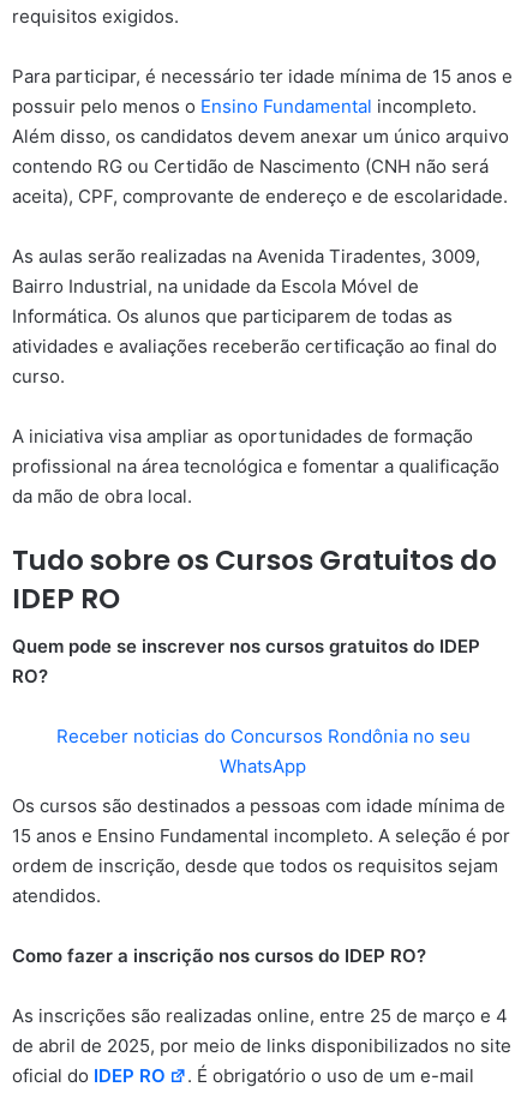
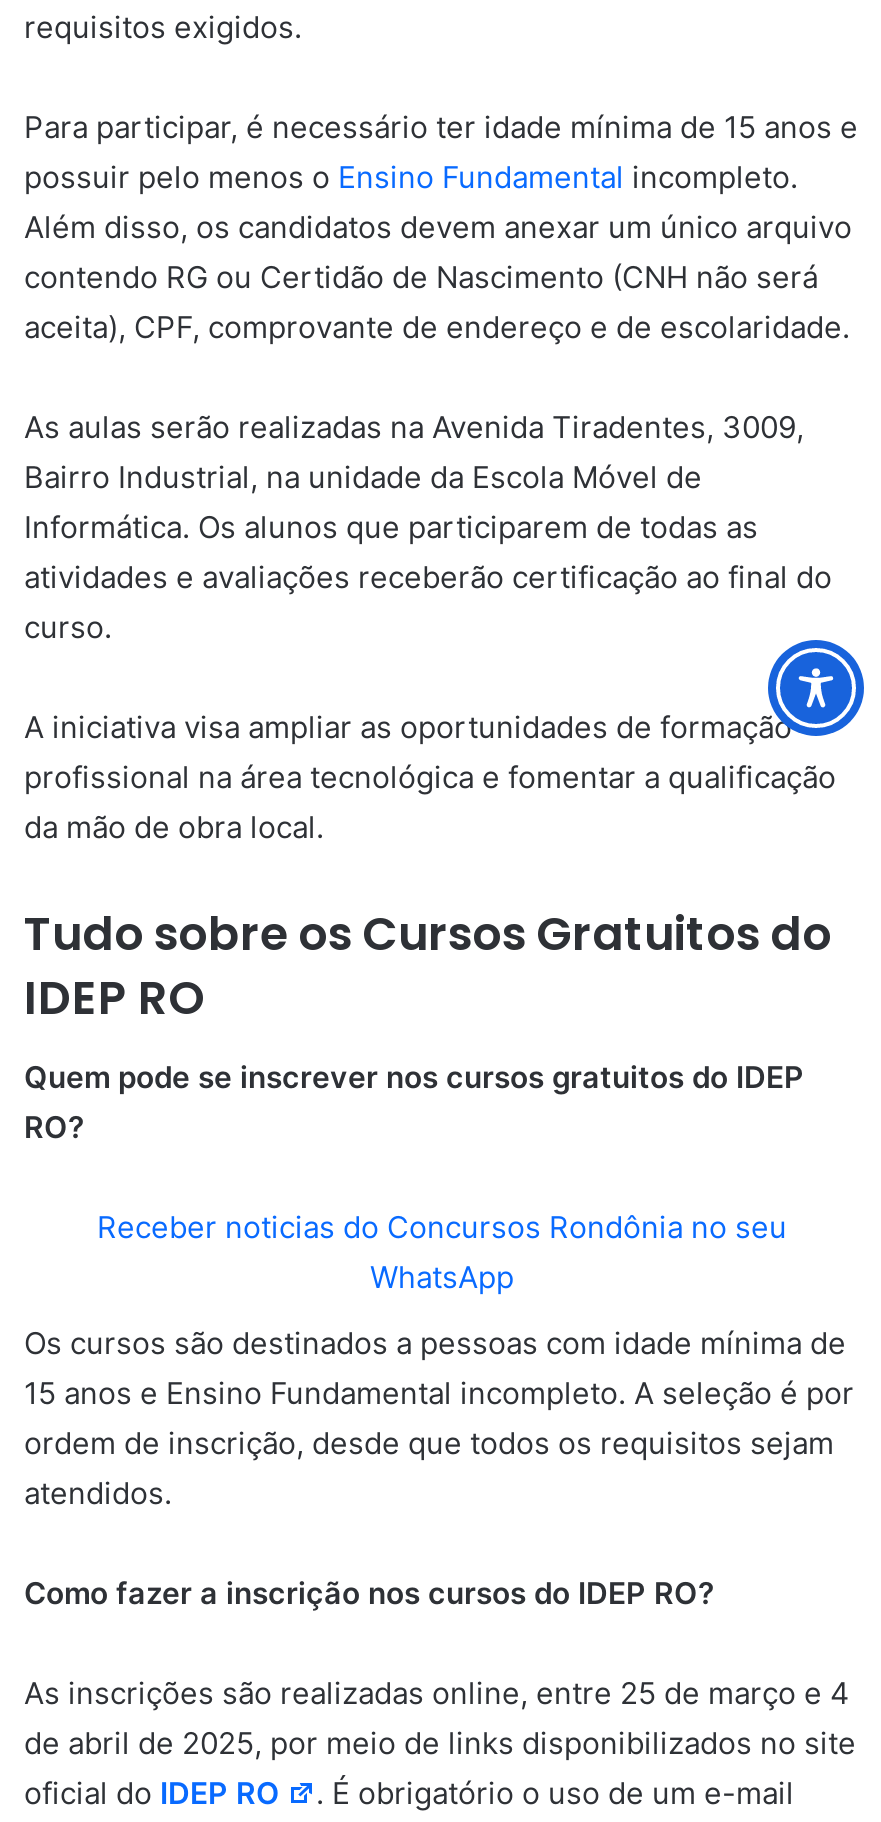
none -> [766,638,866,738] [image]

